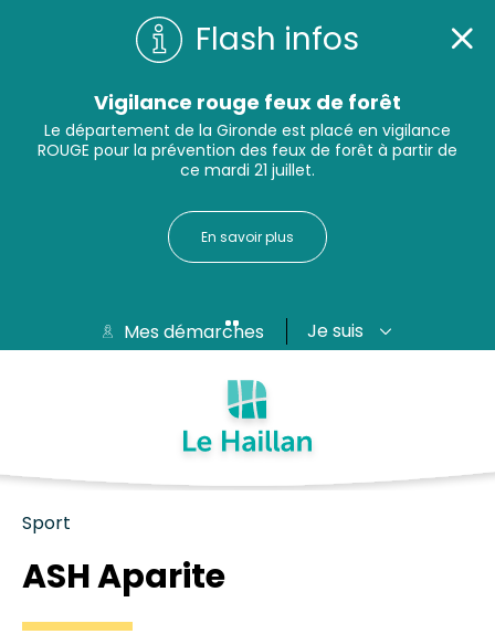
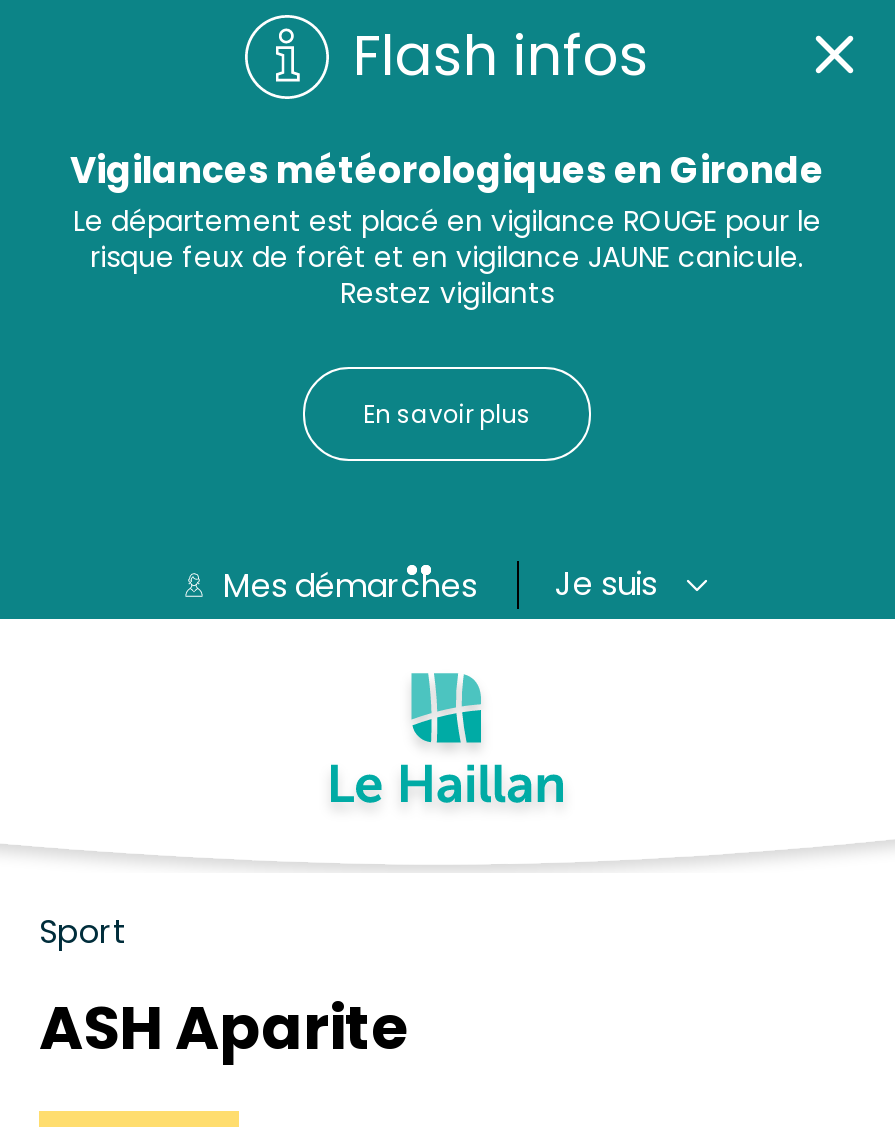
[38,88,457,181] Vigilance rouge feux de forêt | Le département de la Gironde est placé en vigilance | ROUGE pour la prévention des feux de forêt à partir de | ce mardi 21 juillet. -> [70,145,824,313] Vigilances météorologiques en Gironde | Le département est placé en vigilance ROUGE pour le | risque feux de forêt et en vigilance JAUNE canicule. | Restez vigilants

